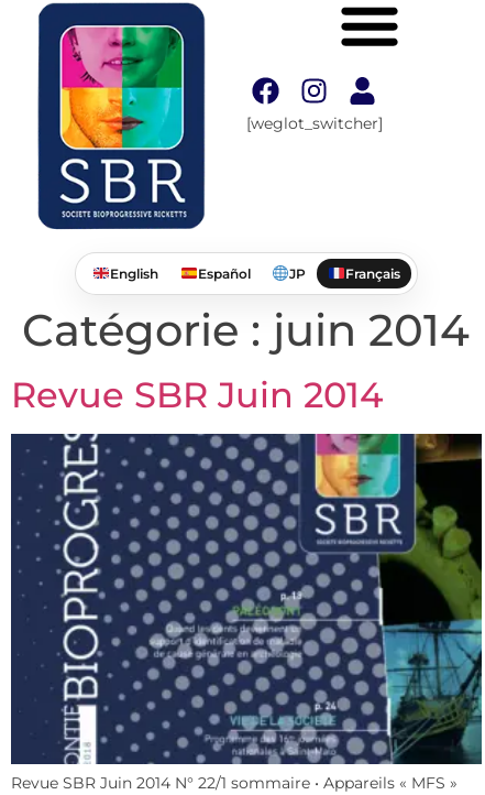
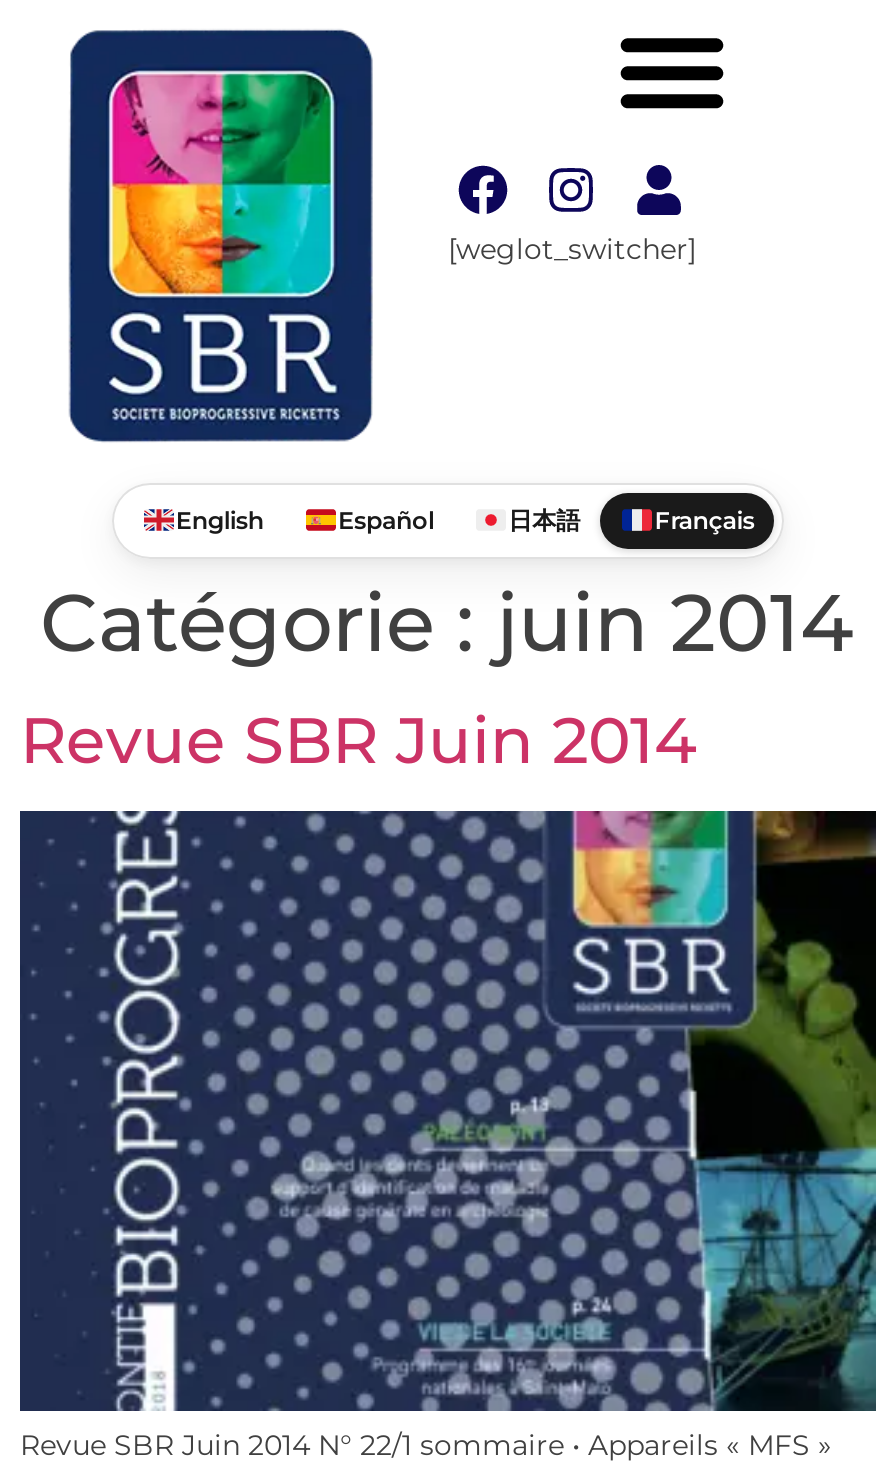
[290,265,306,282] JP -> [508,505,580,535] 日本語

